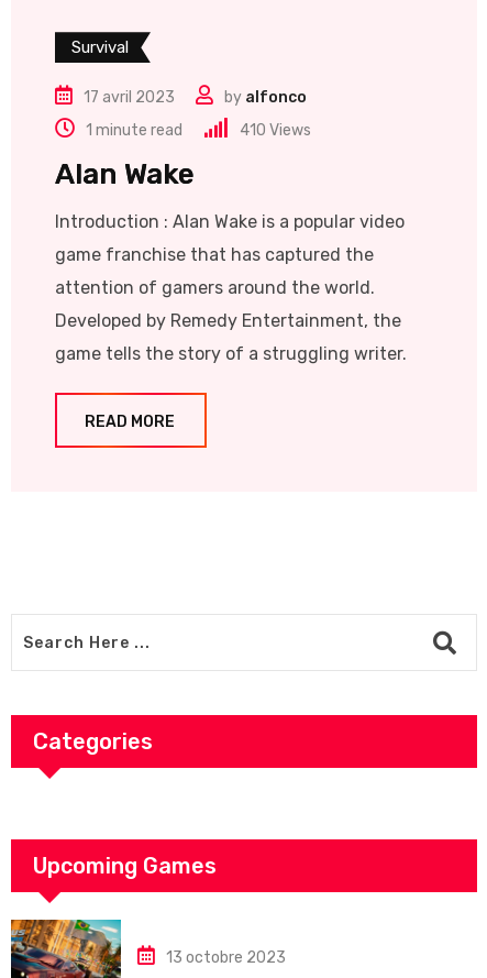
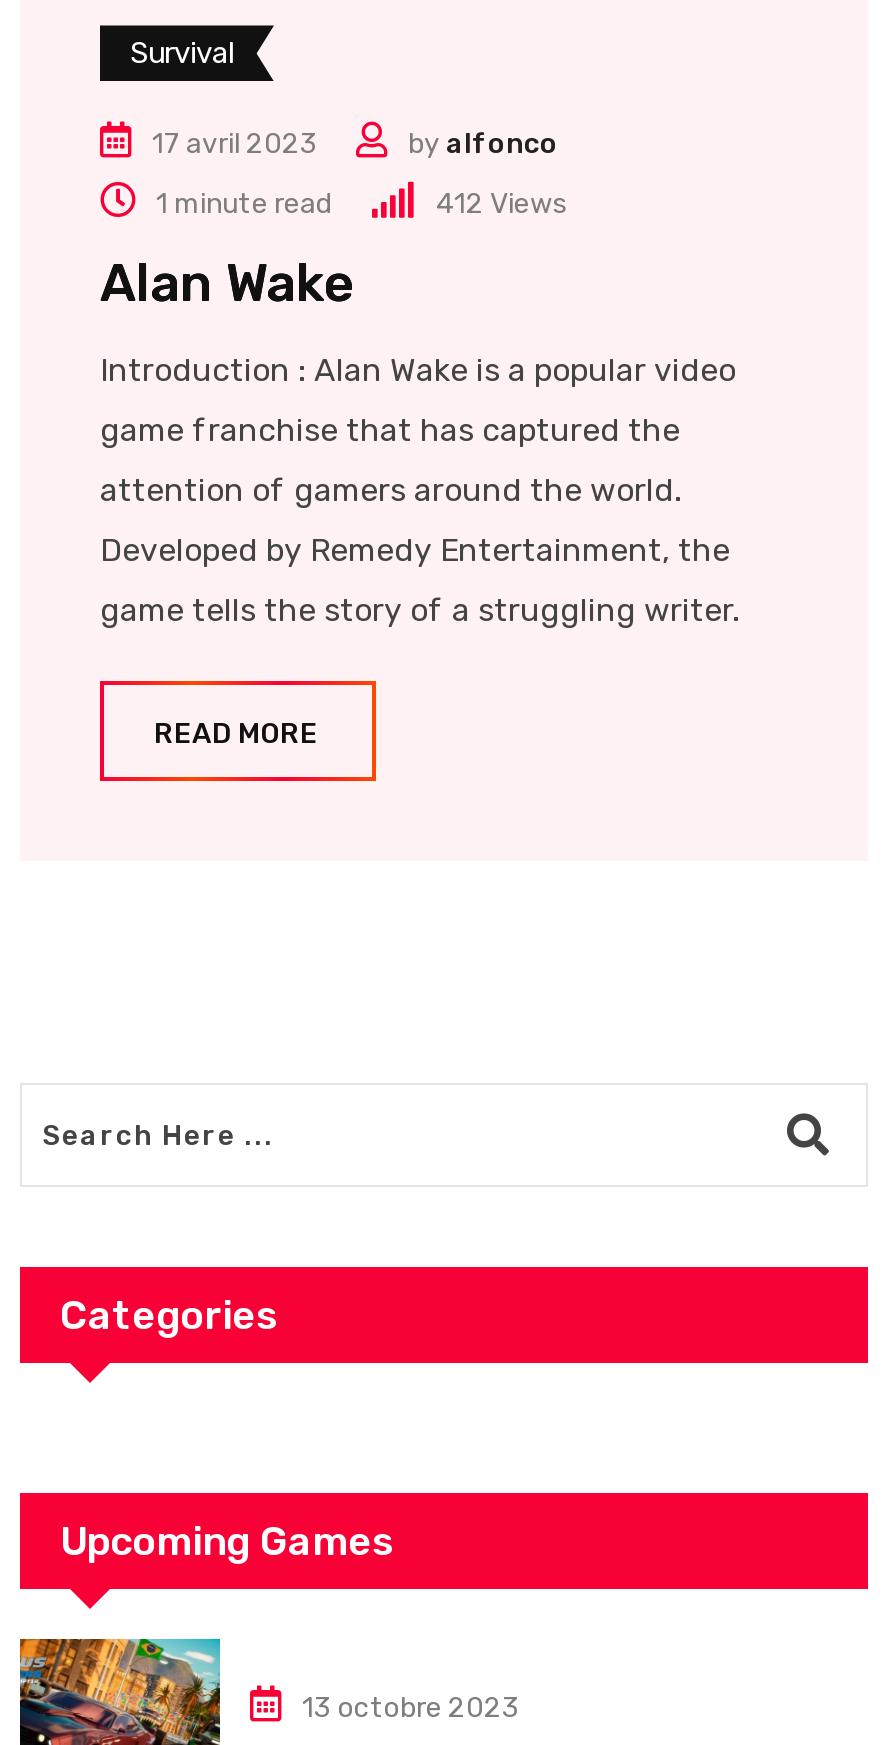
[240,121,311,140] 410 Views -> [436,188,566,222] 412 Views

